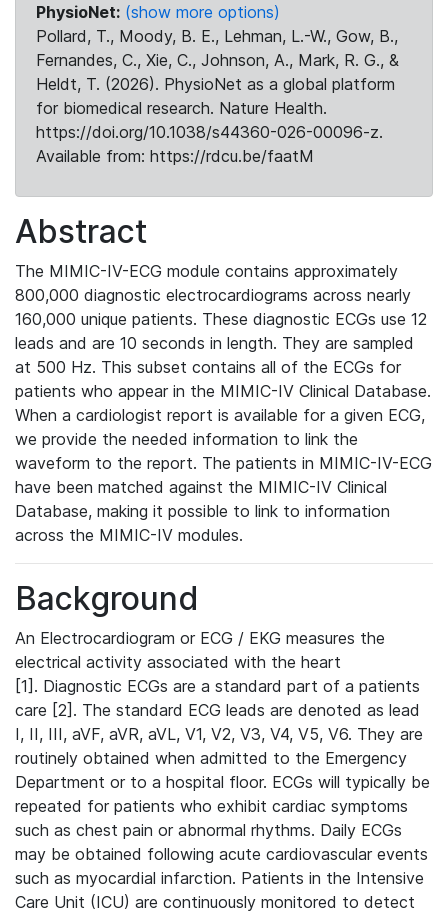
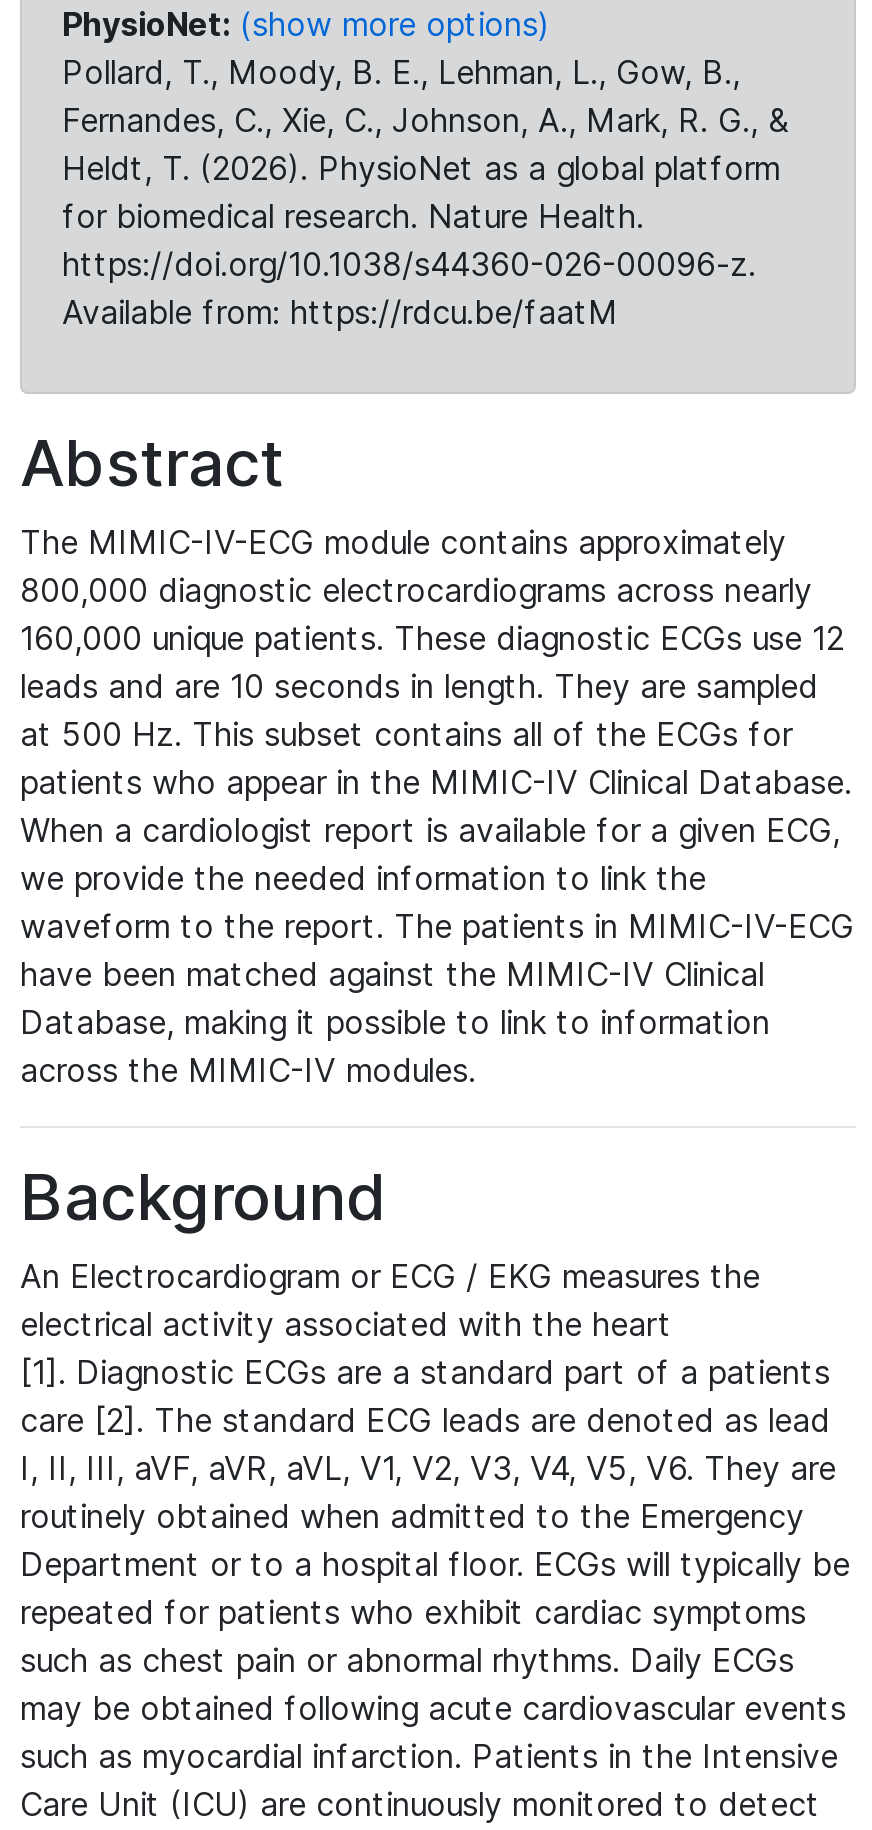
[36,26,398,46] Pollard, T., Moody, B. E., Lehman, L.-W., Gow, B., -> [62,52,740,92] Pollard, T., Moody, B. E., Lehman, L., Gow, B.,

